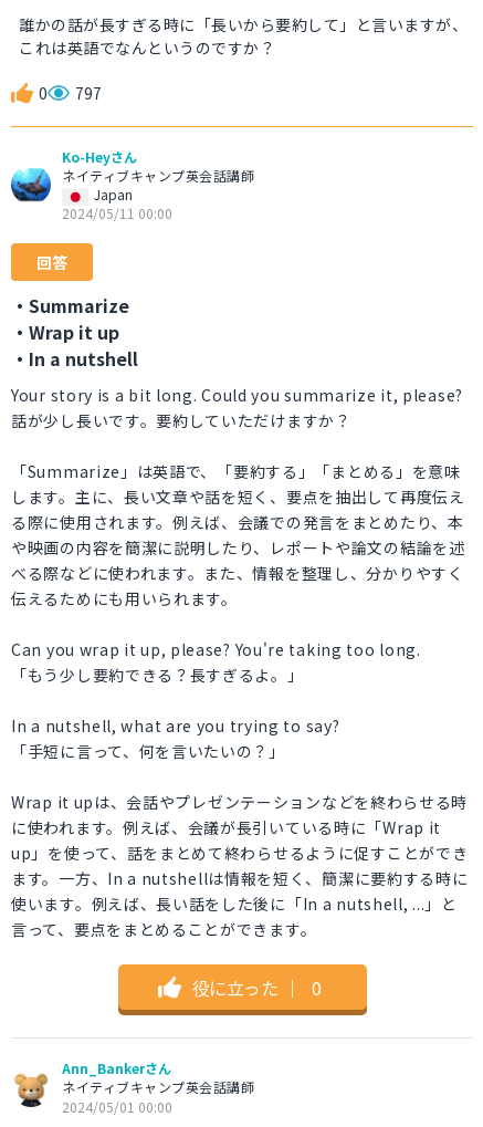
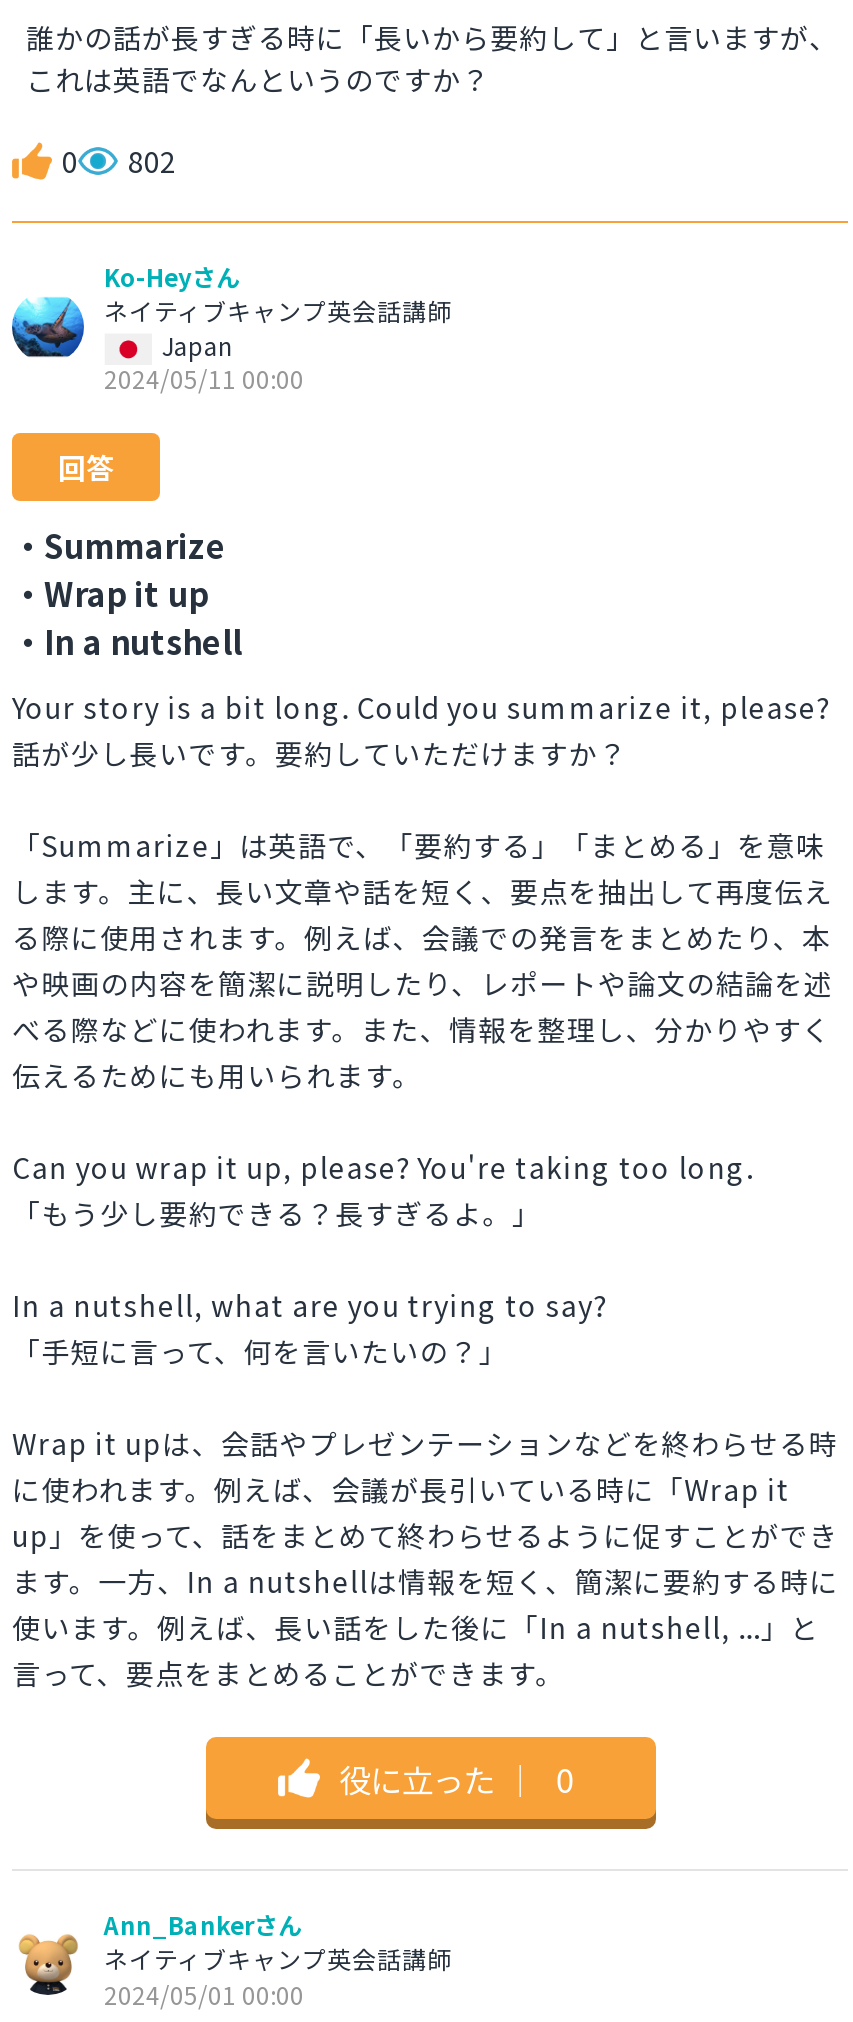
[39,82,102,105] 0 797 -> [62,142,176,182] 0 802

